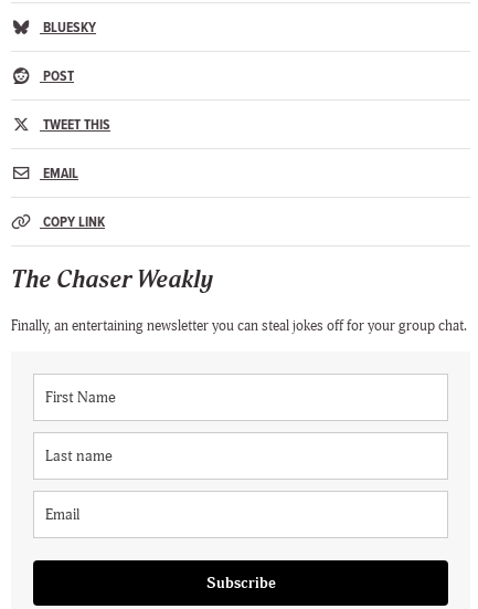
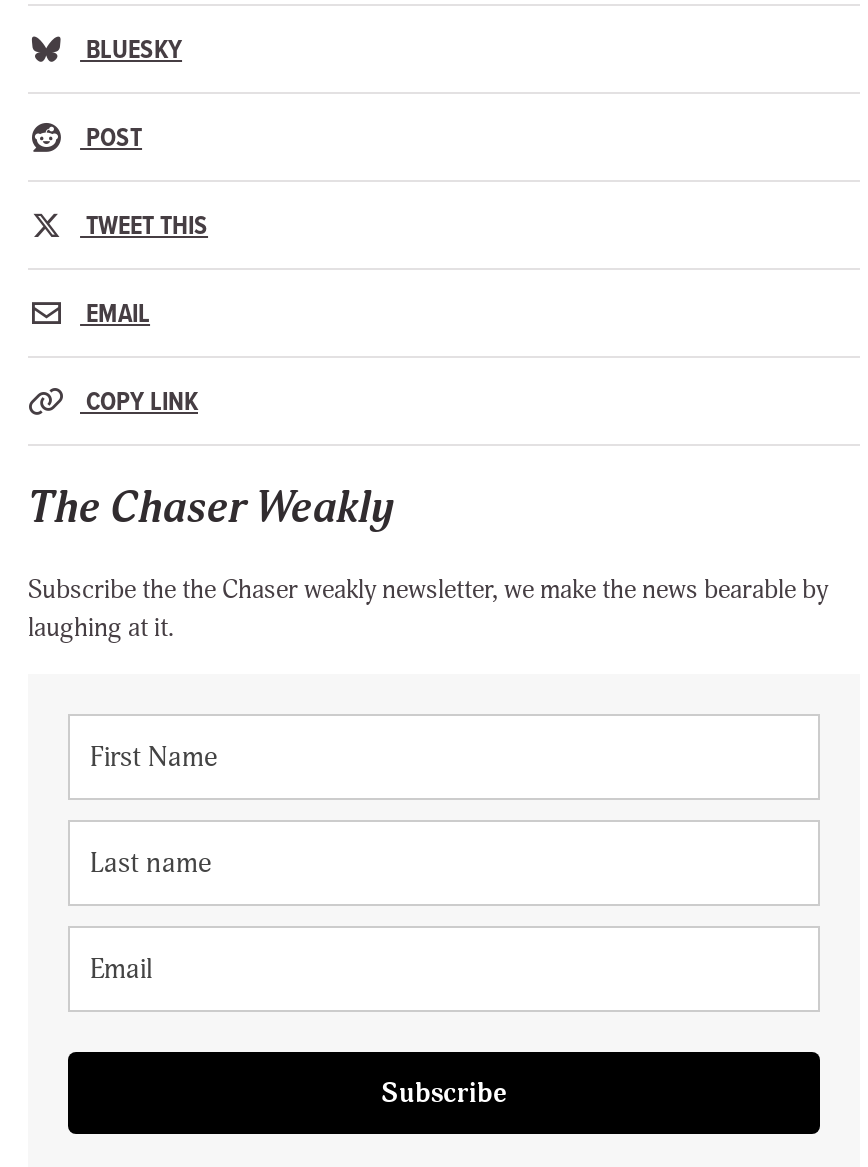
[11,317,467,334] Finally, an entertaining newsletter you can steal jokes off for your group chat. -> [28,573,828,643] Subscribe the the Chaser weakly newsletter, we make the news bearable by | laughing at it.

